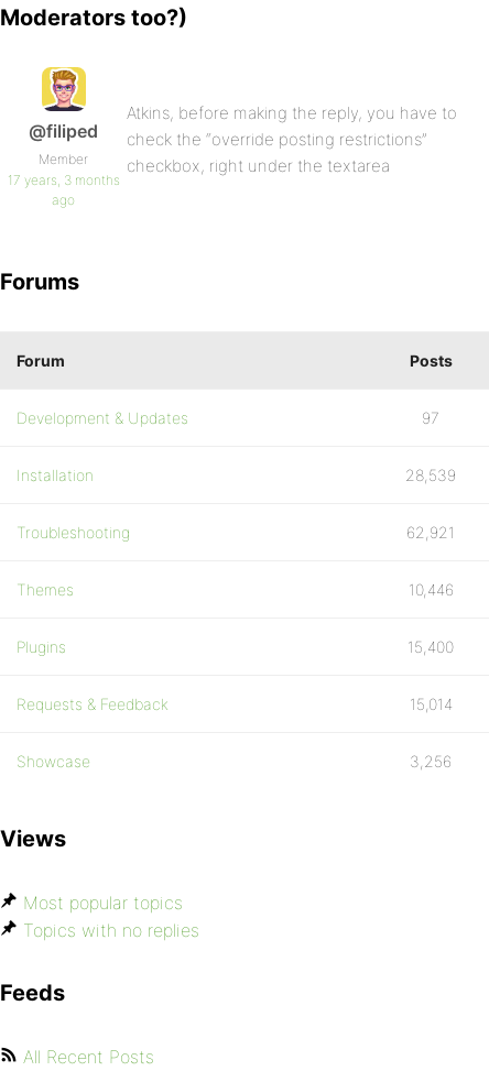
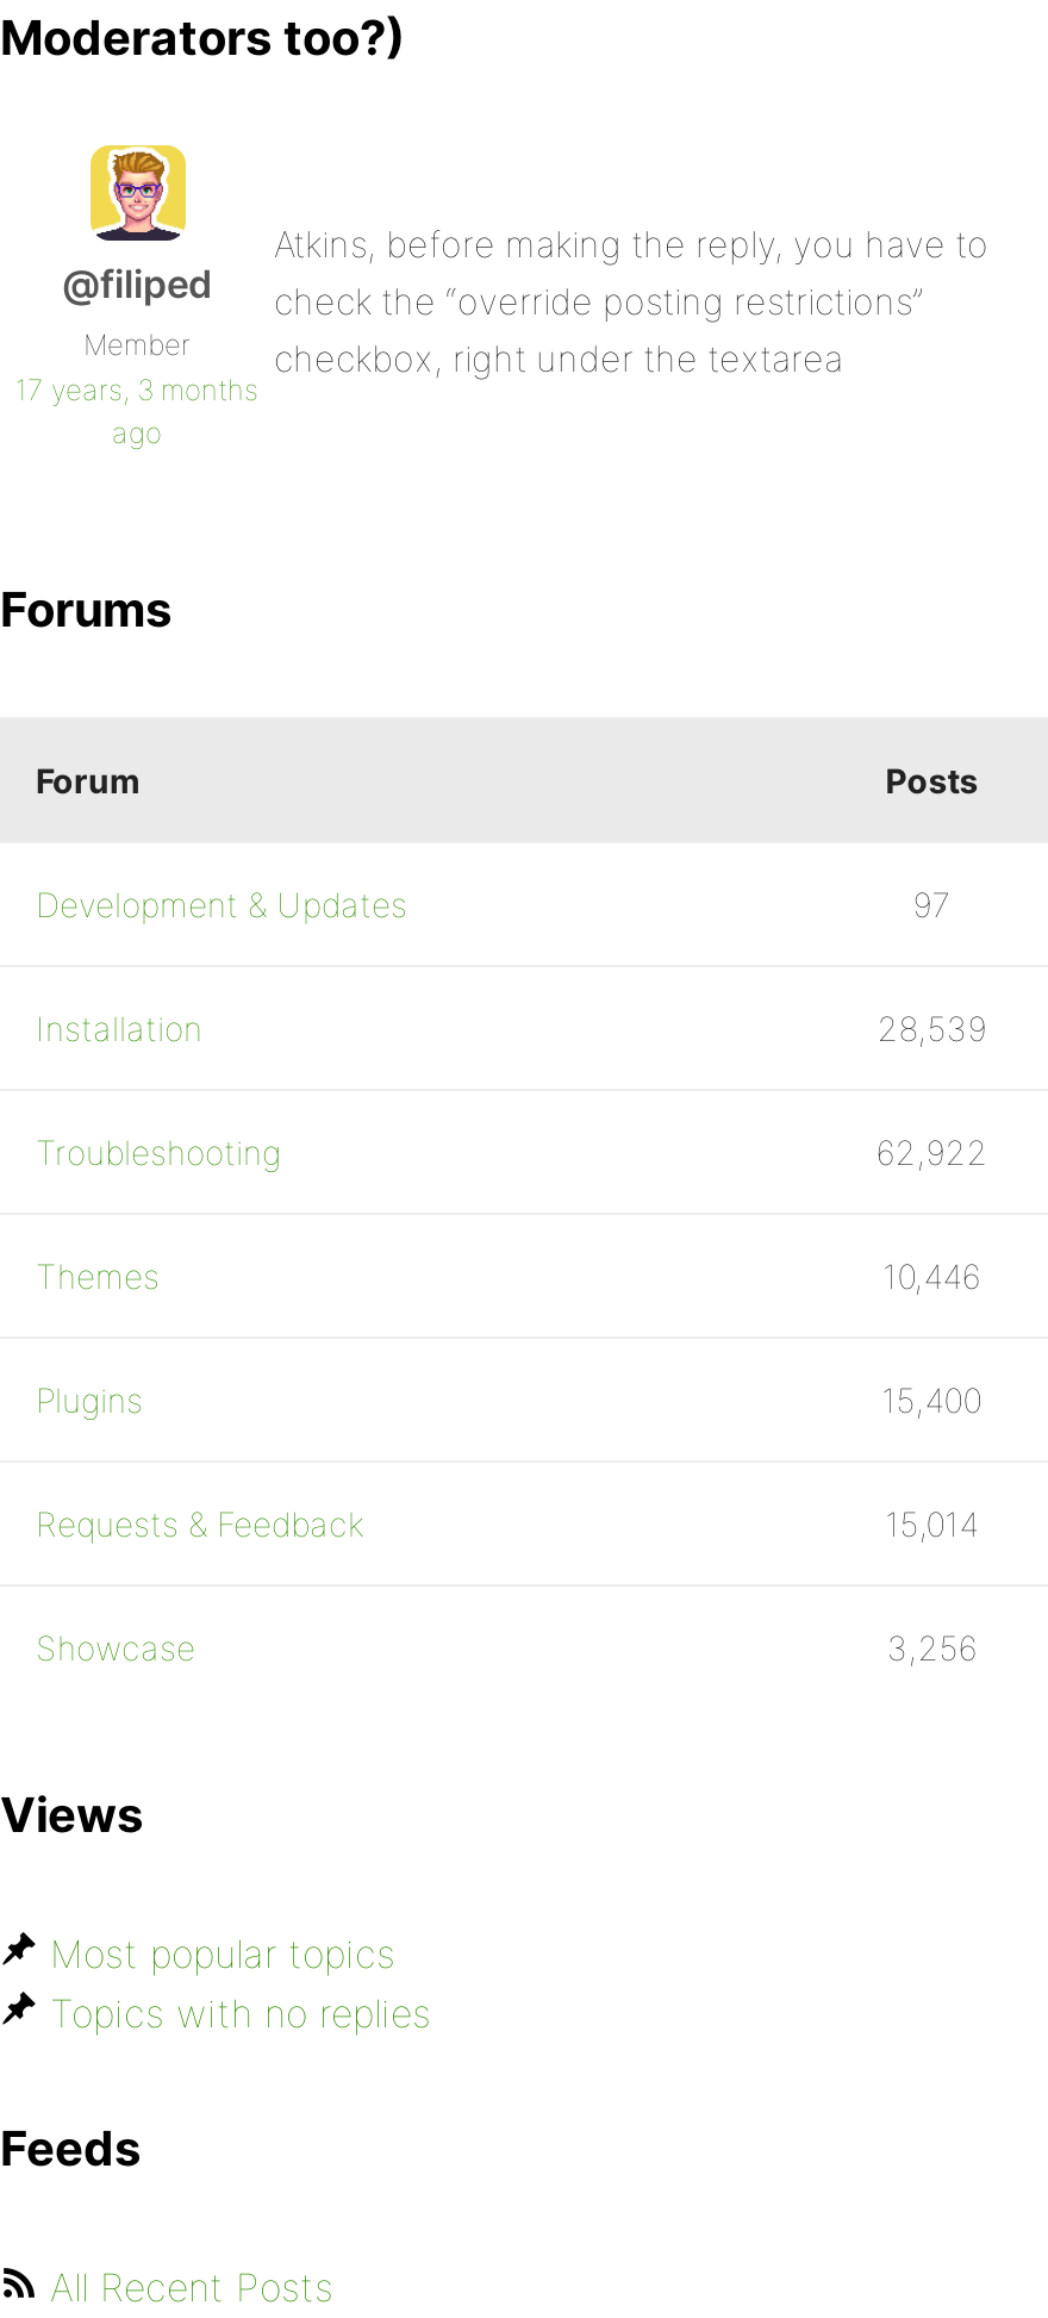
[407,523,455,542] 62,921 -> [876,1132,988,1172] 62,922

